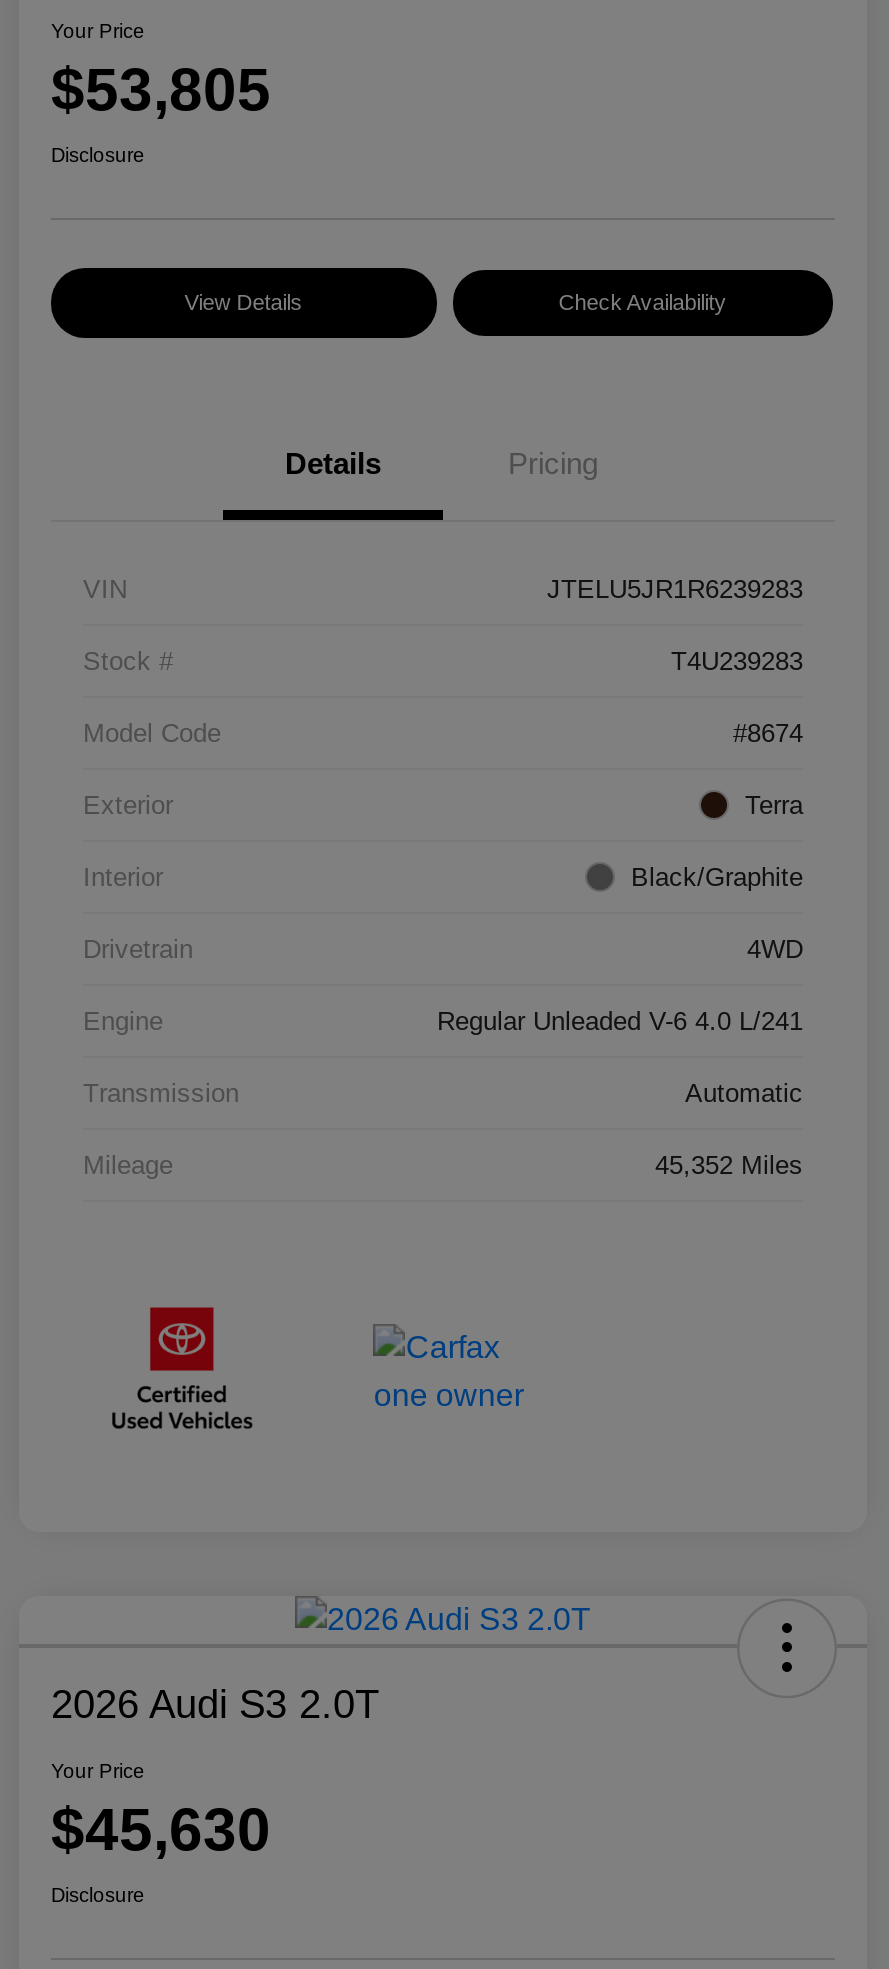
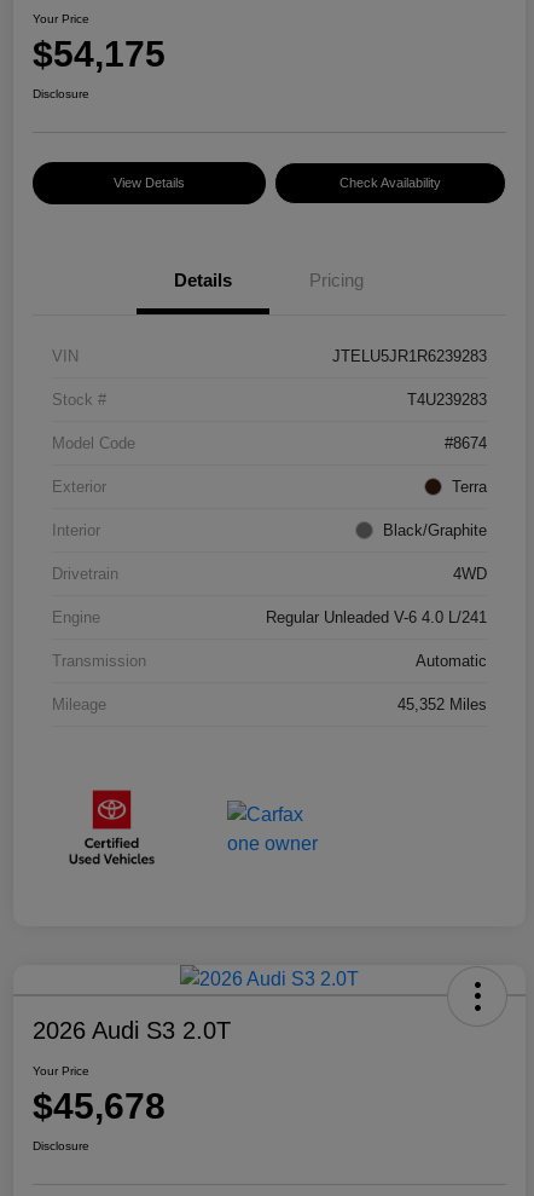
[51,56,271,122] $53,805 -> [33,34,166,74] $54,175
[51,1796,271,1862] $45,630 -> [33,1086,166,1126] $45,678

